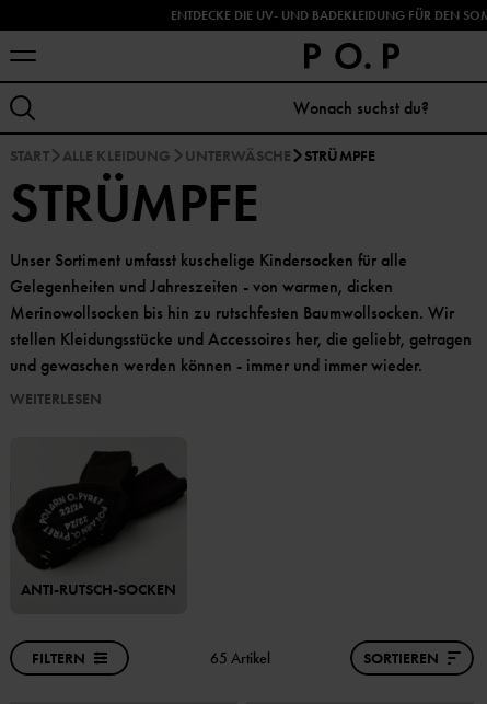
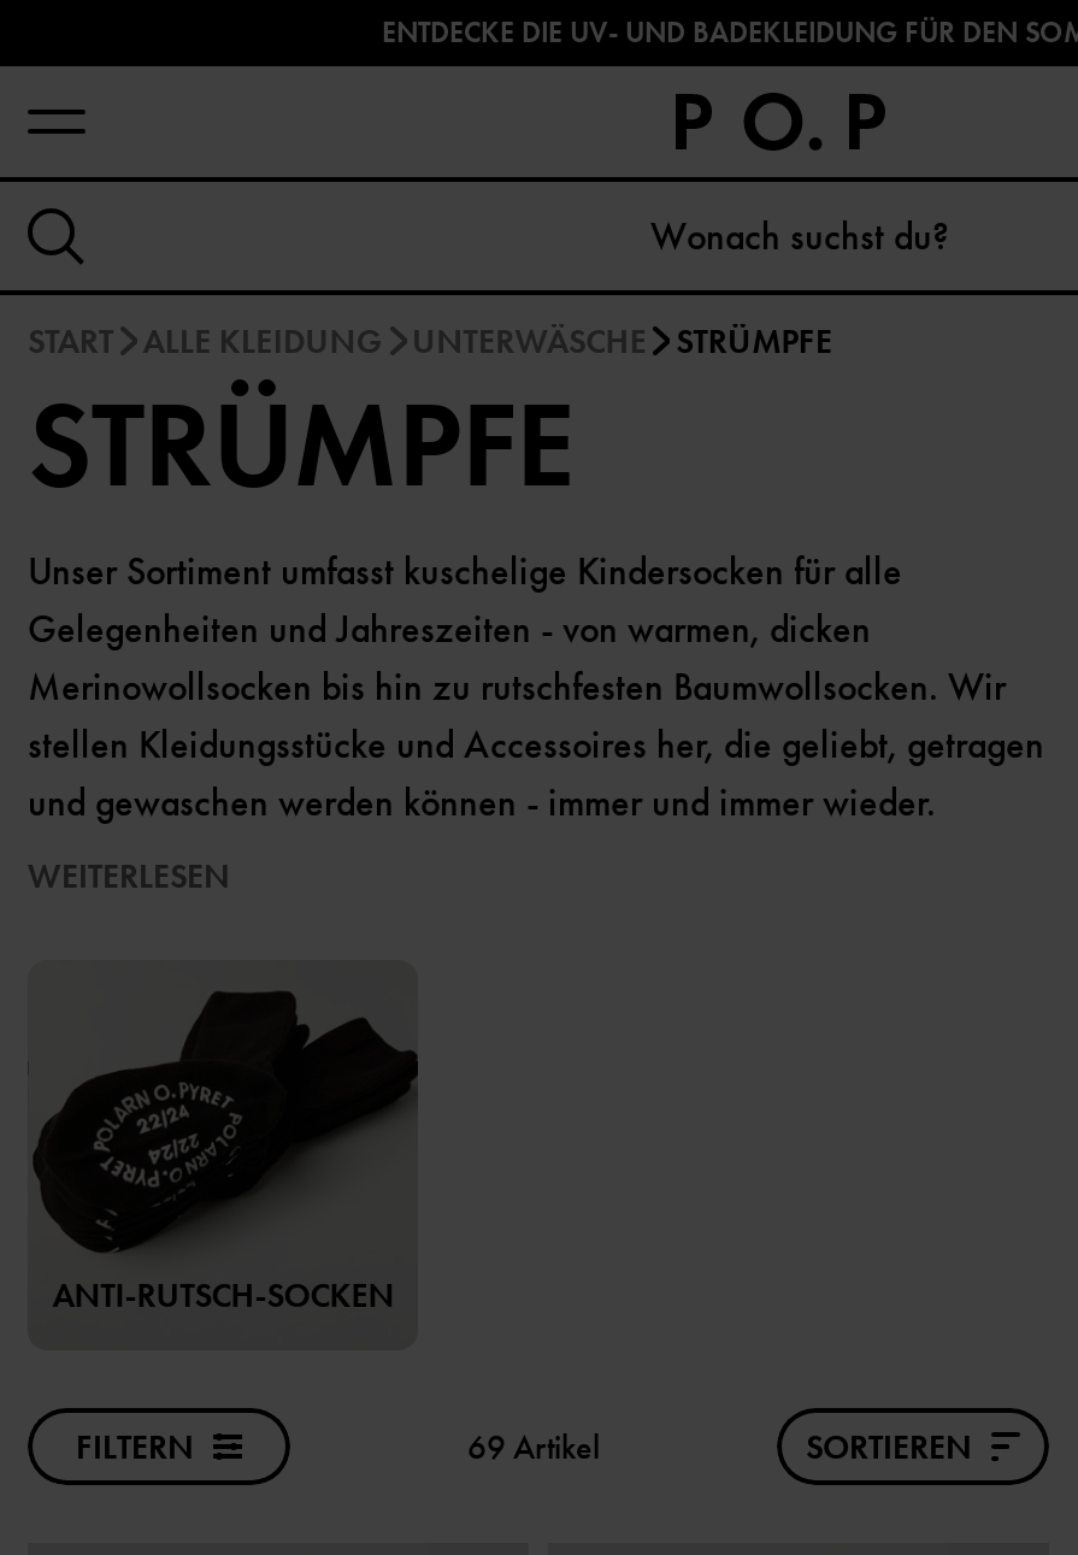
[210,649,270,668] 65 Artikel -> [467,1426,600,1469] 69 Artikel

